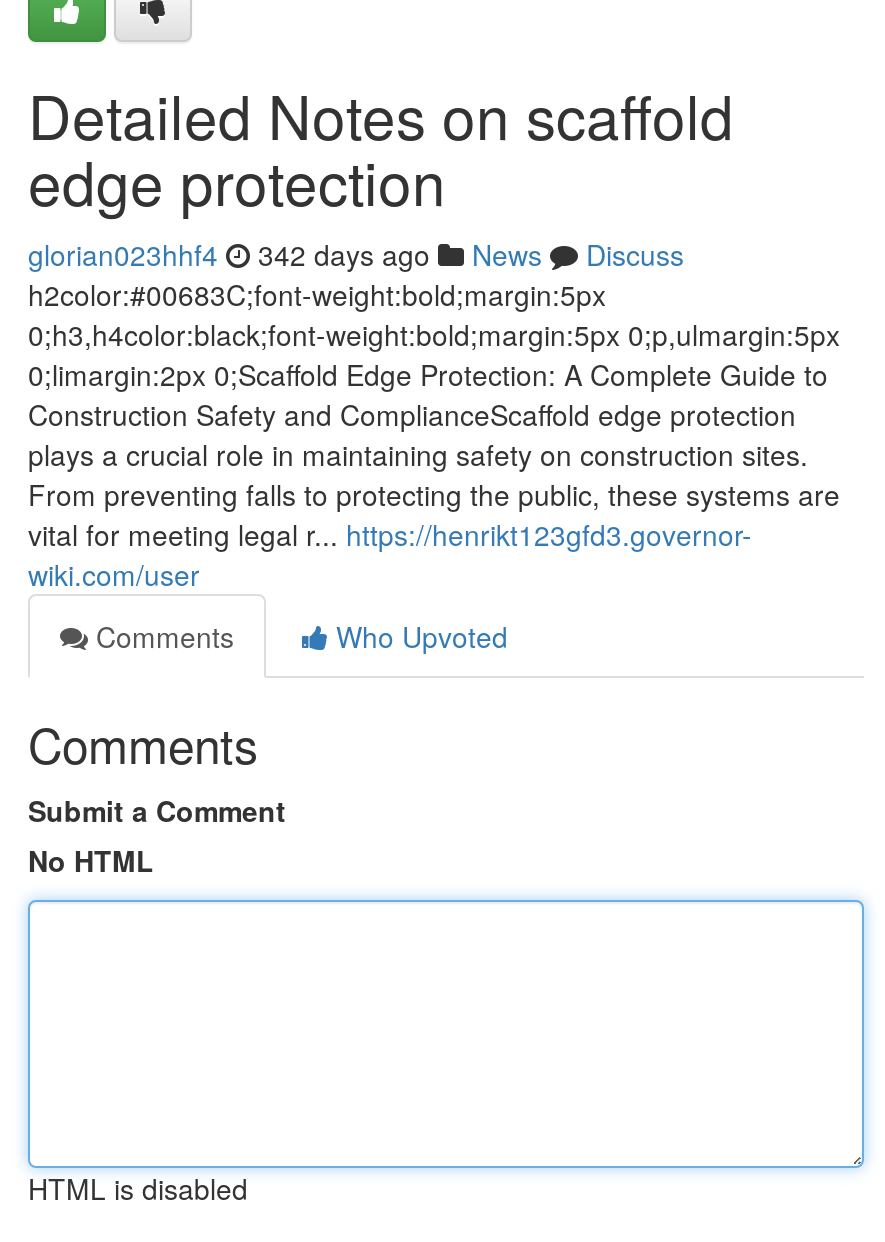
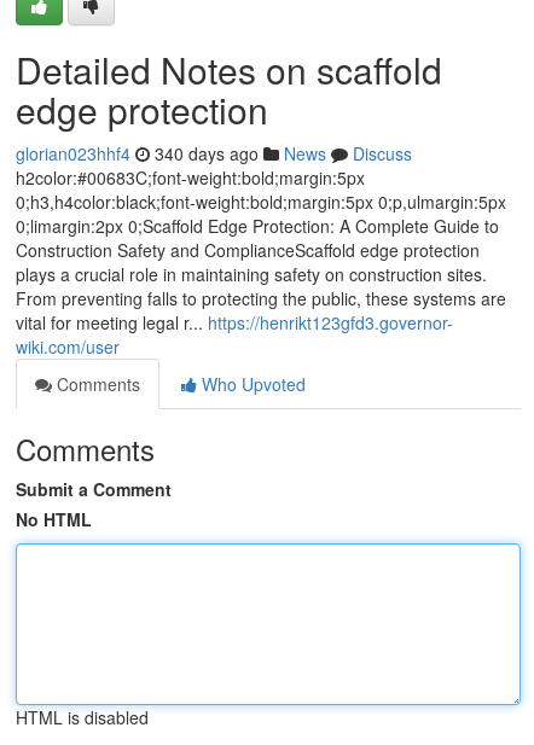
[28,234,684,274] glorian023hhf4 342 days ago News Discuss -> [16,141,412,165] glorian023hhf4 340 days ago News Discuss

